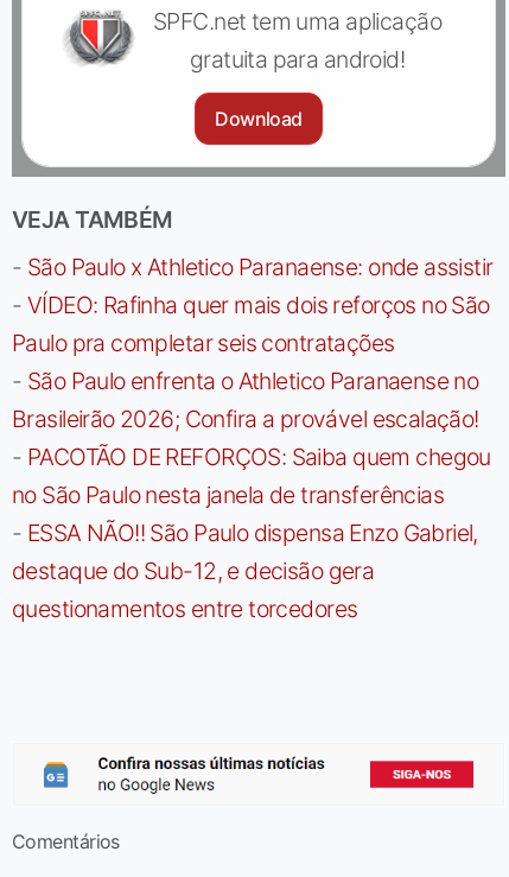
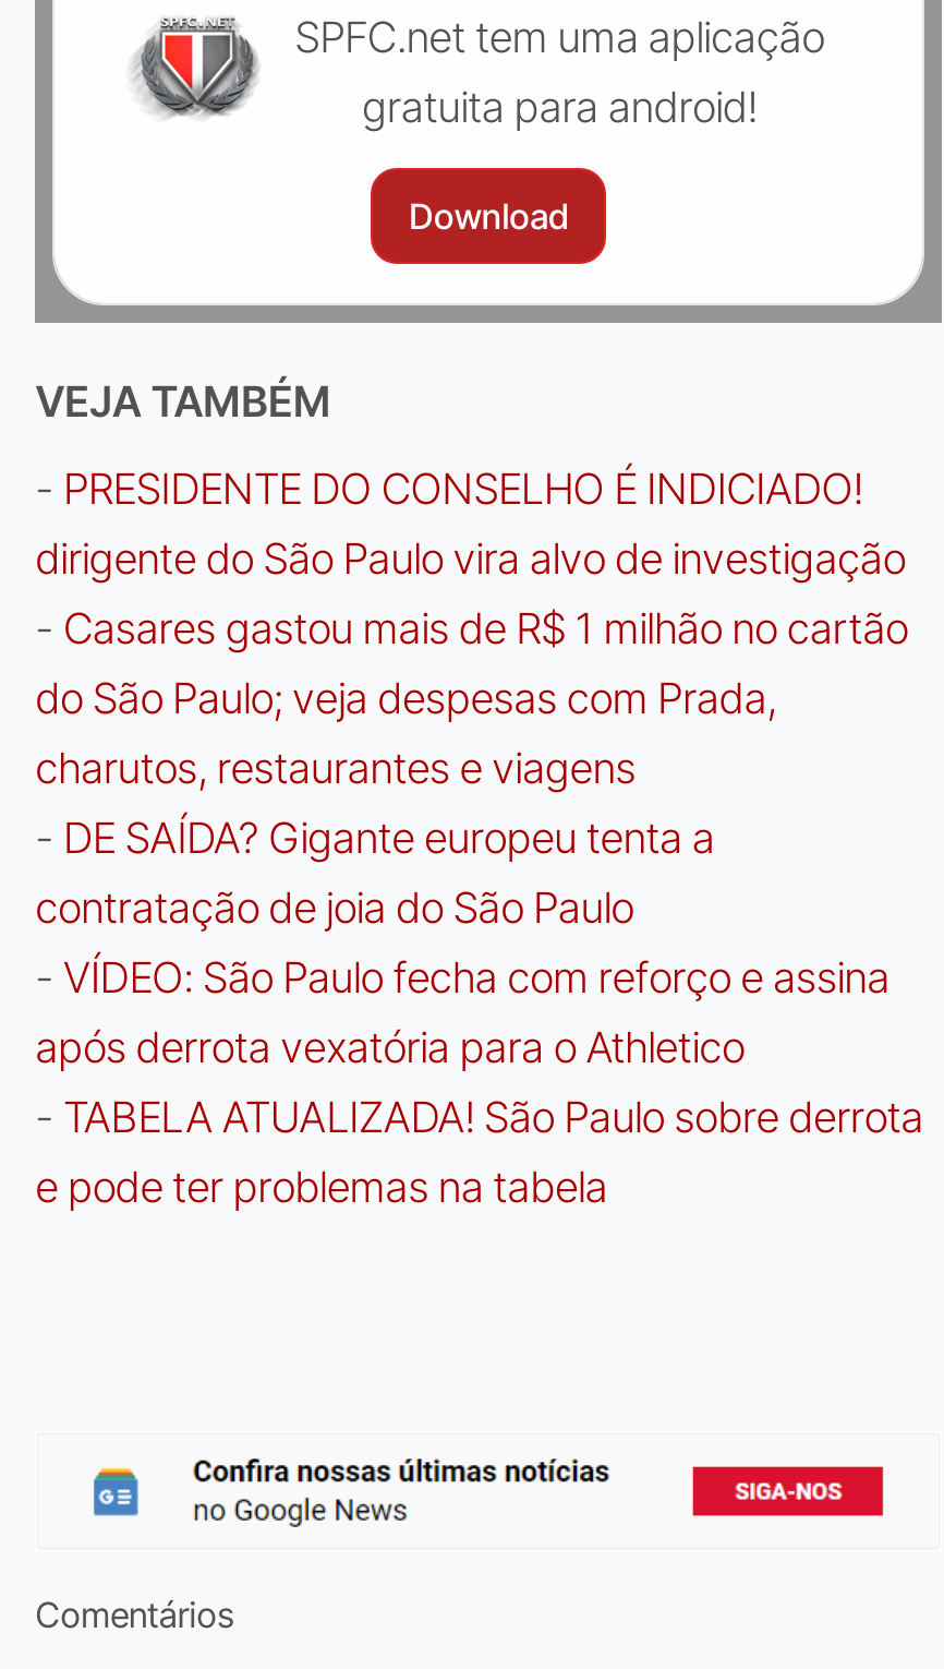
[12,252,493,623] - São Paulo x Athletico Paranaense: onde assistir | - VÍDEO: Rafinha quer mais dois reforços no São | Paulo pra completar seis contratações | - São Paulo enfrenta o Athletico Paranaense no | Brasileirão 2026; Confira a provável escalação! | - PACOTÃO DE REFORÇOS: Saiba quem chegou | no São Paulo nesta janela de transferências | - ESSA NÃO!! São Paulo dispensa Enzo Gabriel, | destaque do Sub-12, e decisão gera | questionamentos entre torcedores -> [35,462,923,1212] - PRESIDENTE DO CONSELHO É INDICIADO! | dirigente do São Paulo vira alvo de investigação | - Casares gastou mais de R$ 1 milhão no cartão | do São Paulo; veja despesas com Prada, | charutos, restaurantes e viagens | - DE SAÍDA? Gigante europeu tenta a | contratação de joia do São Paulo | - VÍDEO: São Paulo fecha com reforço e assina | após derrota vexatória para o Athletico | - TABELA ATUALIZADA! São Paulo sobre derrota | e pode ter problemas na tabela

